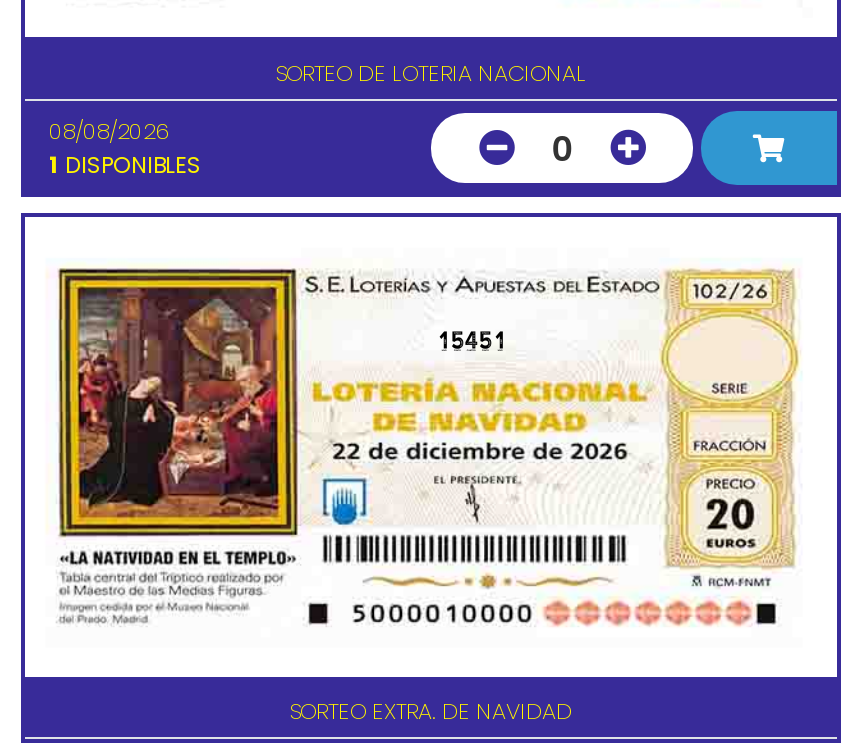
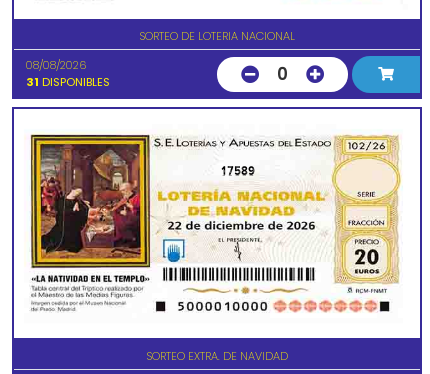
[49,148,201,180] 1 DISPONIBLES -> [26,74,110,90] 31 DISPONIBLES
[437,325,507,357] 15451 -> [220,163,255,179] 17589

